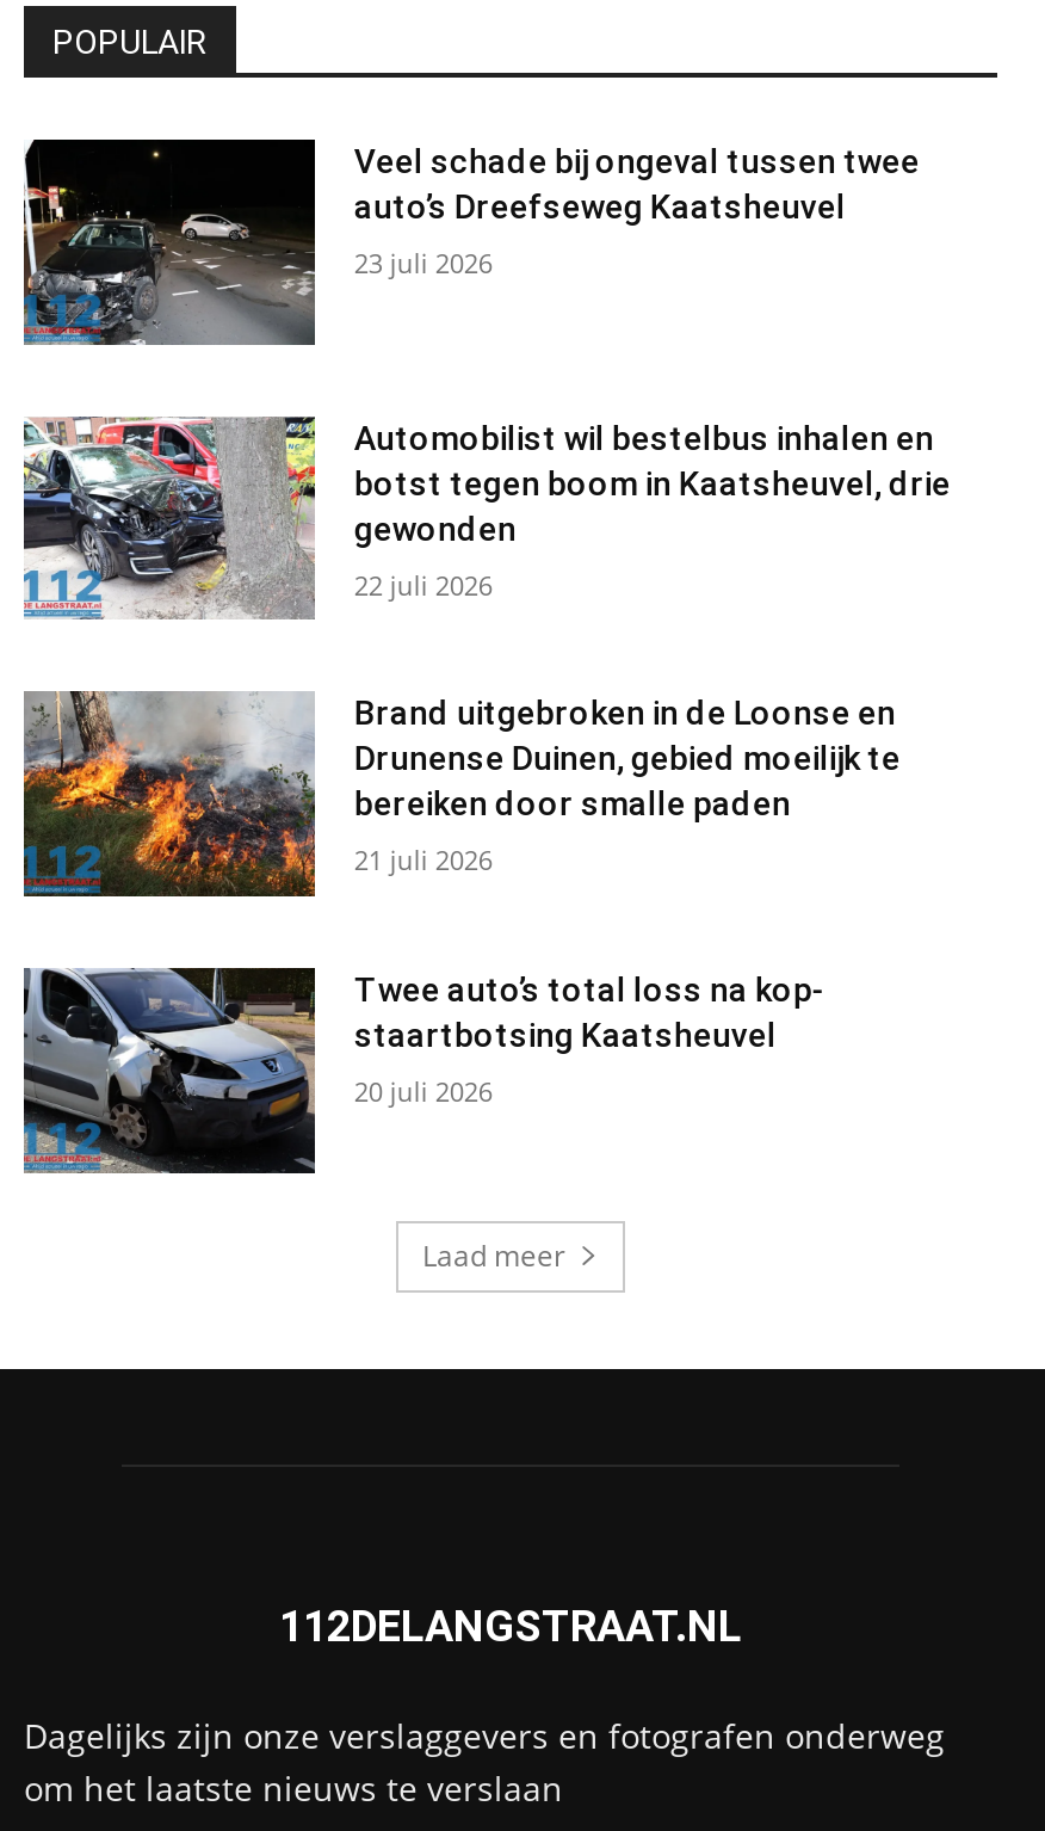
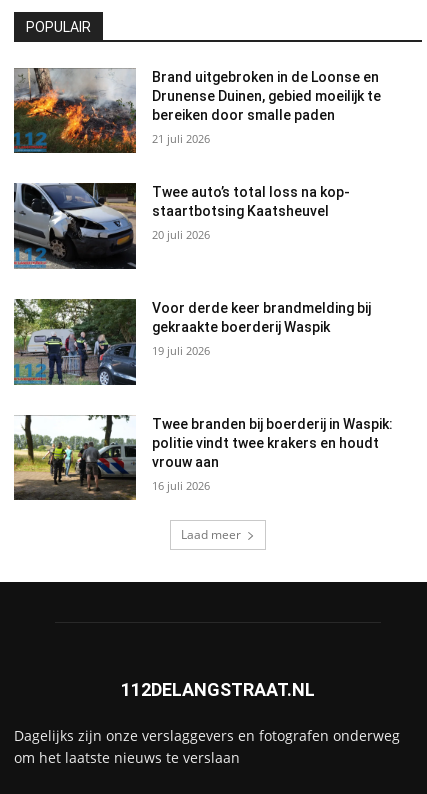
[24,140,920,345] [image] | Veel schade bij ongeval tussen twee | auto’s Dreefseweg Kaatsheuvel | 23 juli 2026 -> none
[24,414,951,619] [image] | Automobilist wil bestelbus inhalen en | botst tegen boom in Kaatsheuvel, drie | gewonden | 22 juli 2026 -> none
moved [19,686,900,1108] -> [12,66,381,242]: [image] | Brand uitgebroken in de Loonse en | Drunense Duinen, gebied moeilijk te | bereiken door smalle paden | 21 juli 2026 | Twee auto’s total loss na kop- | staartbotsing Kaatsheuvel | 20 juli 2026
none -> [13,298,371,386] [image] | Voor derde keer brandmelding bij | gekraakte boerderij Waspik | 19 juli 2026
none -> [13,414,393,501] [image] | Twee branden bij boerderij in Waspik: | politie vindt twee krakers en houdt | vrouw aan | 16 juli 2026

